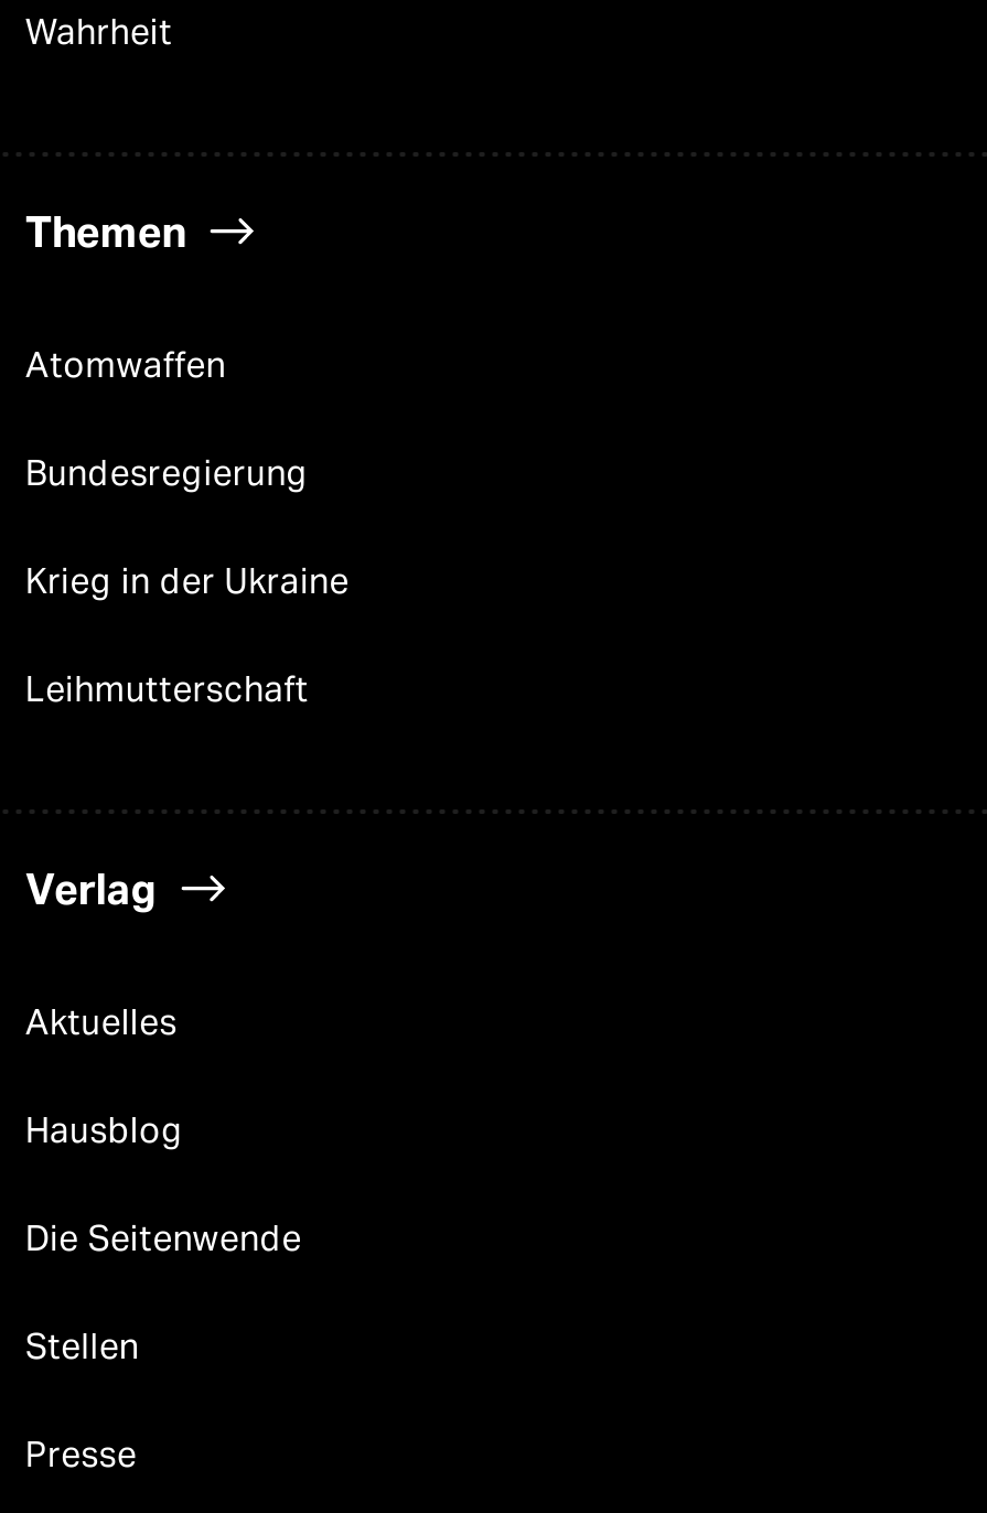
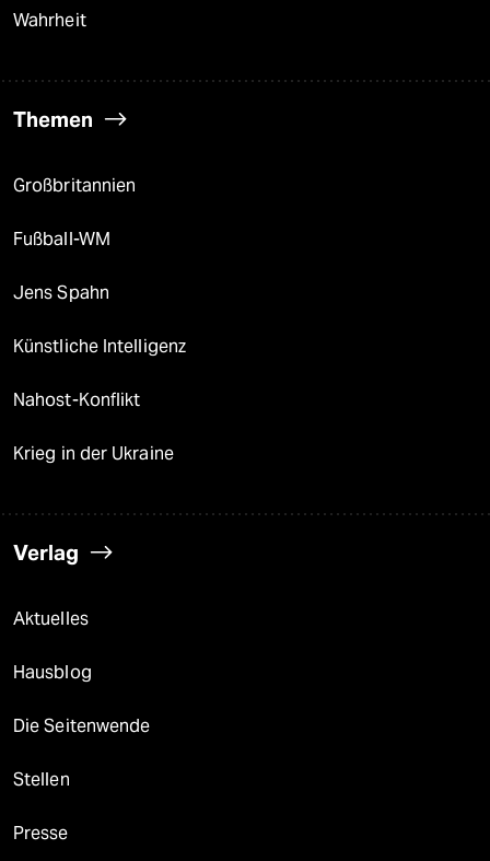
[25,344,309,494] Atomwaffen | Bundesregierung -> [13,175,186,410] Großbritannien | Fußball-WM | Jens Spahn | Künstliche Intelligenz | Nahost-Konflikt
moved [25,560,349,602] -> [13,443,174,464]: Krieg in der Ukraine
[25,668,309,710] Leihmutterschaft -> none

